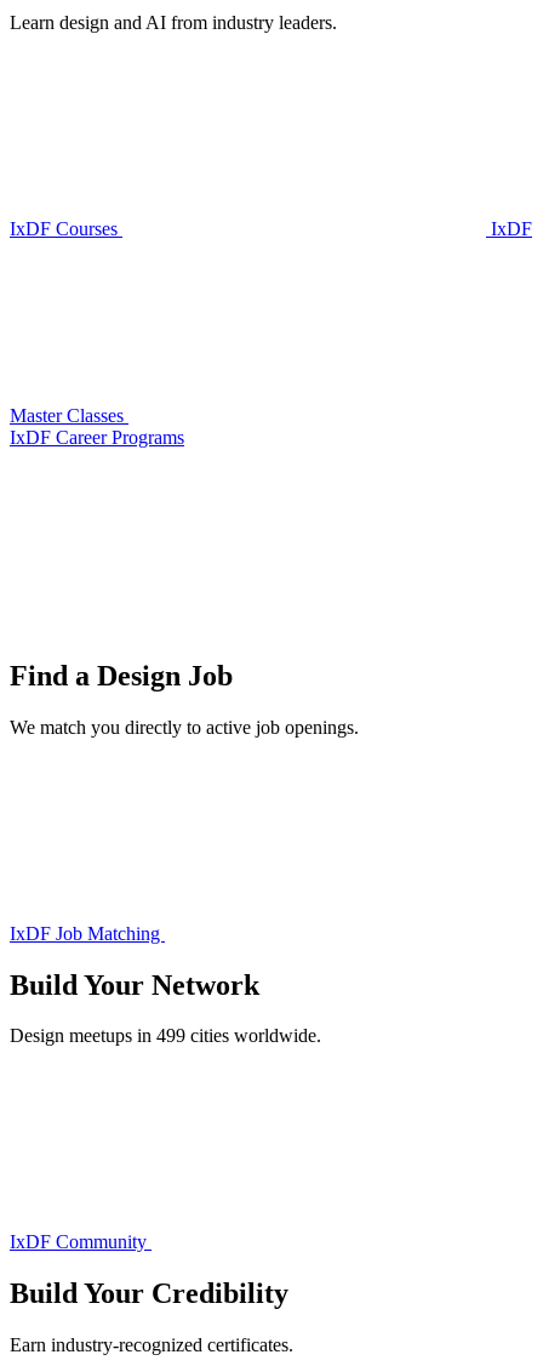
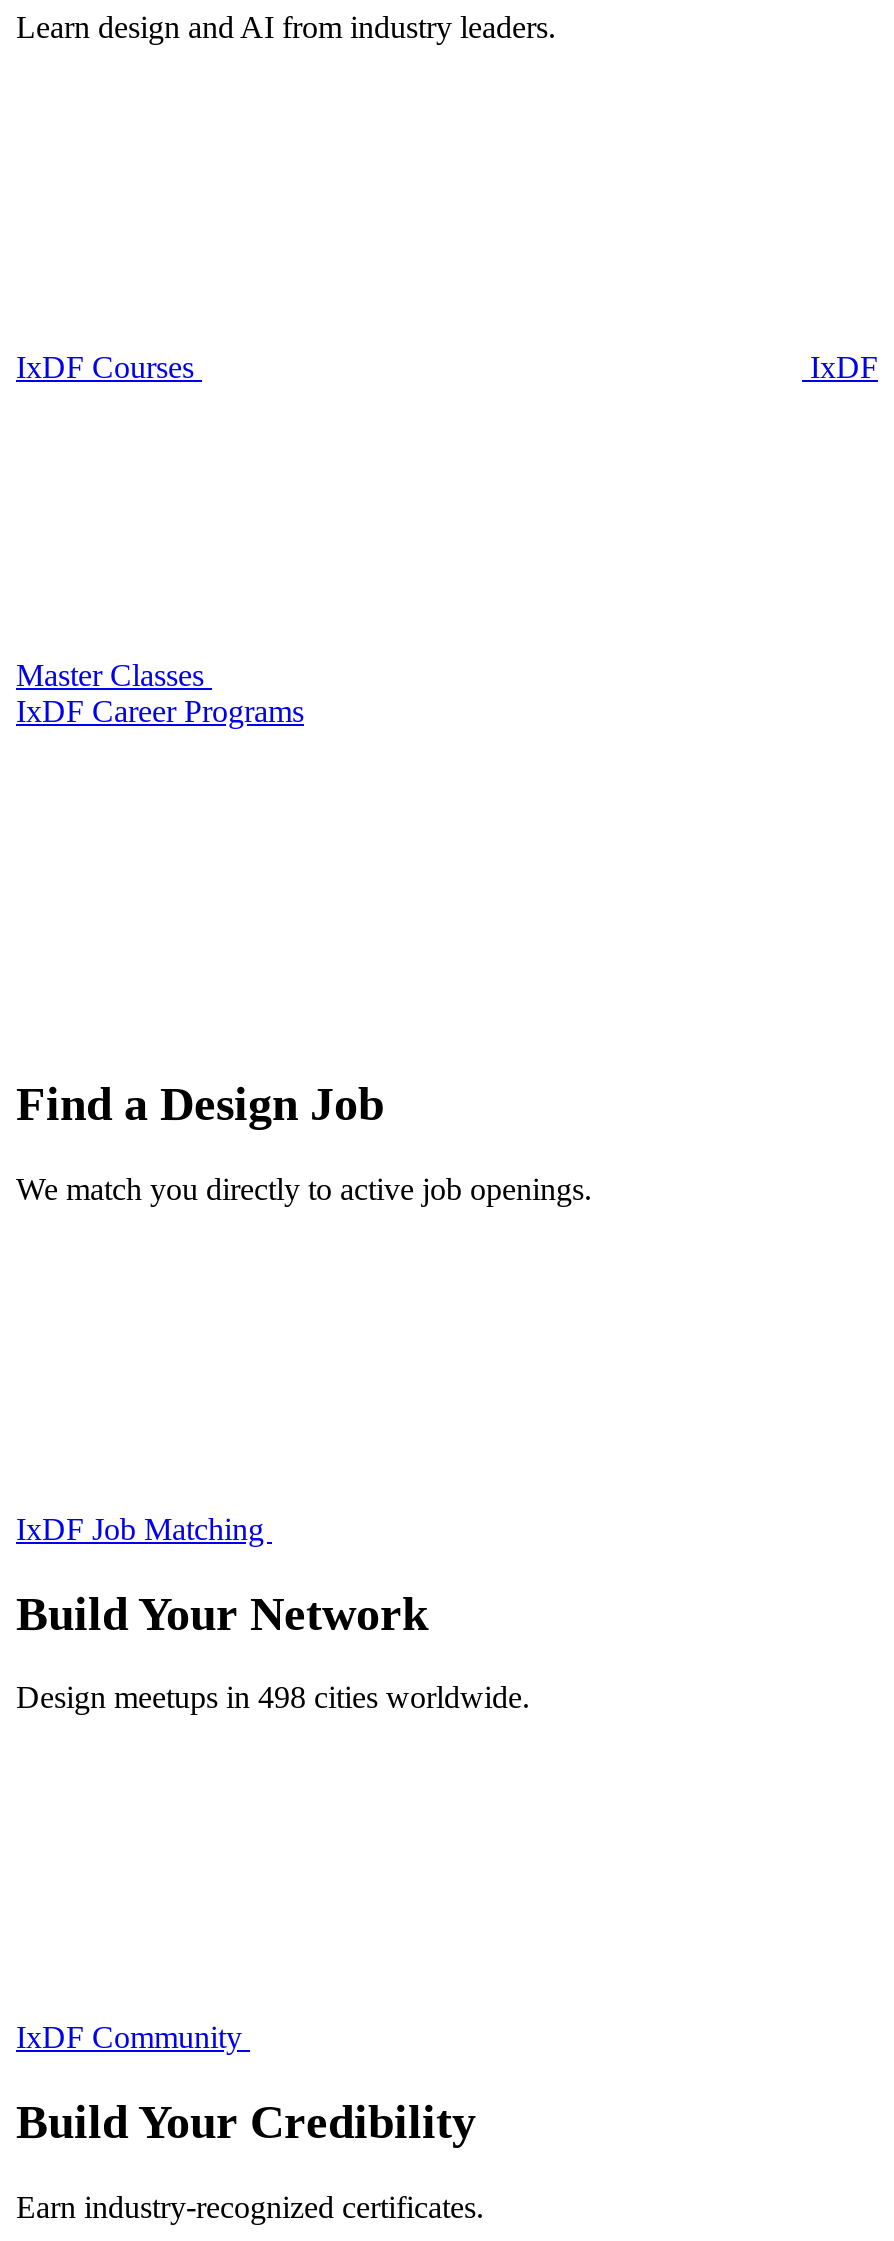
[10,1026,321,1046] Design meetups in 499 cities worldwide. -> [16,1681,530,1715] Design meetups in 498 cities worldwide.

